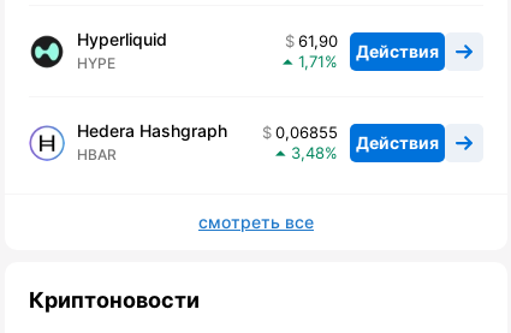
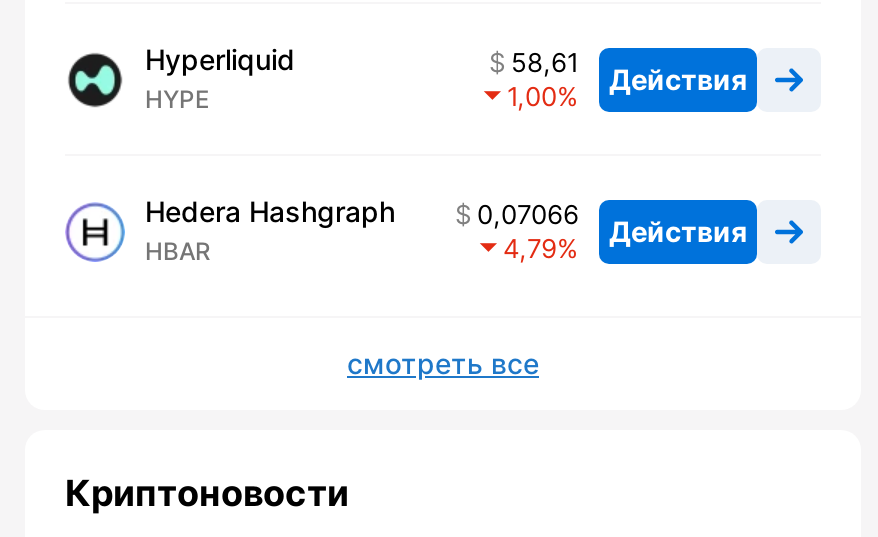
[298,32,439,61] 61,90 Действия -> [511,47,747,96] 58,61 Действия
[298,52,325,71] 1,71 -> [507,81,557,113] 1,00
[275,123,439,153] 0,06855 Действия -> [477,199,747,248] 0,07066 Действия
[291,144,325,163] 3,48 -> [503,233,557,265] 4,79

